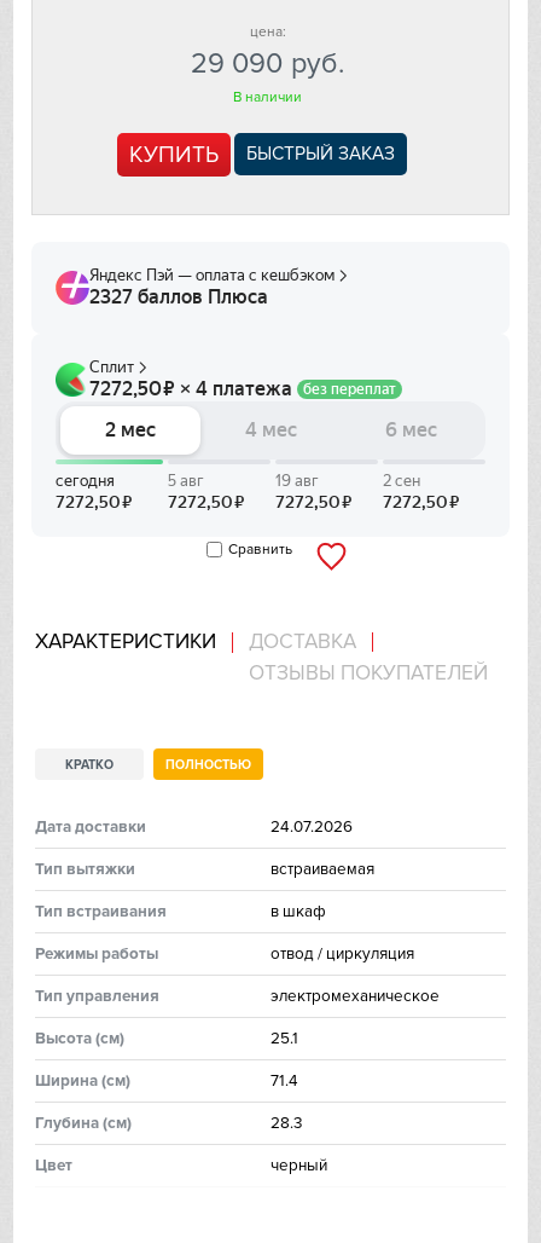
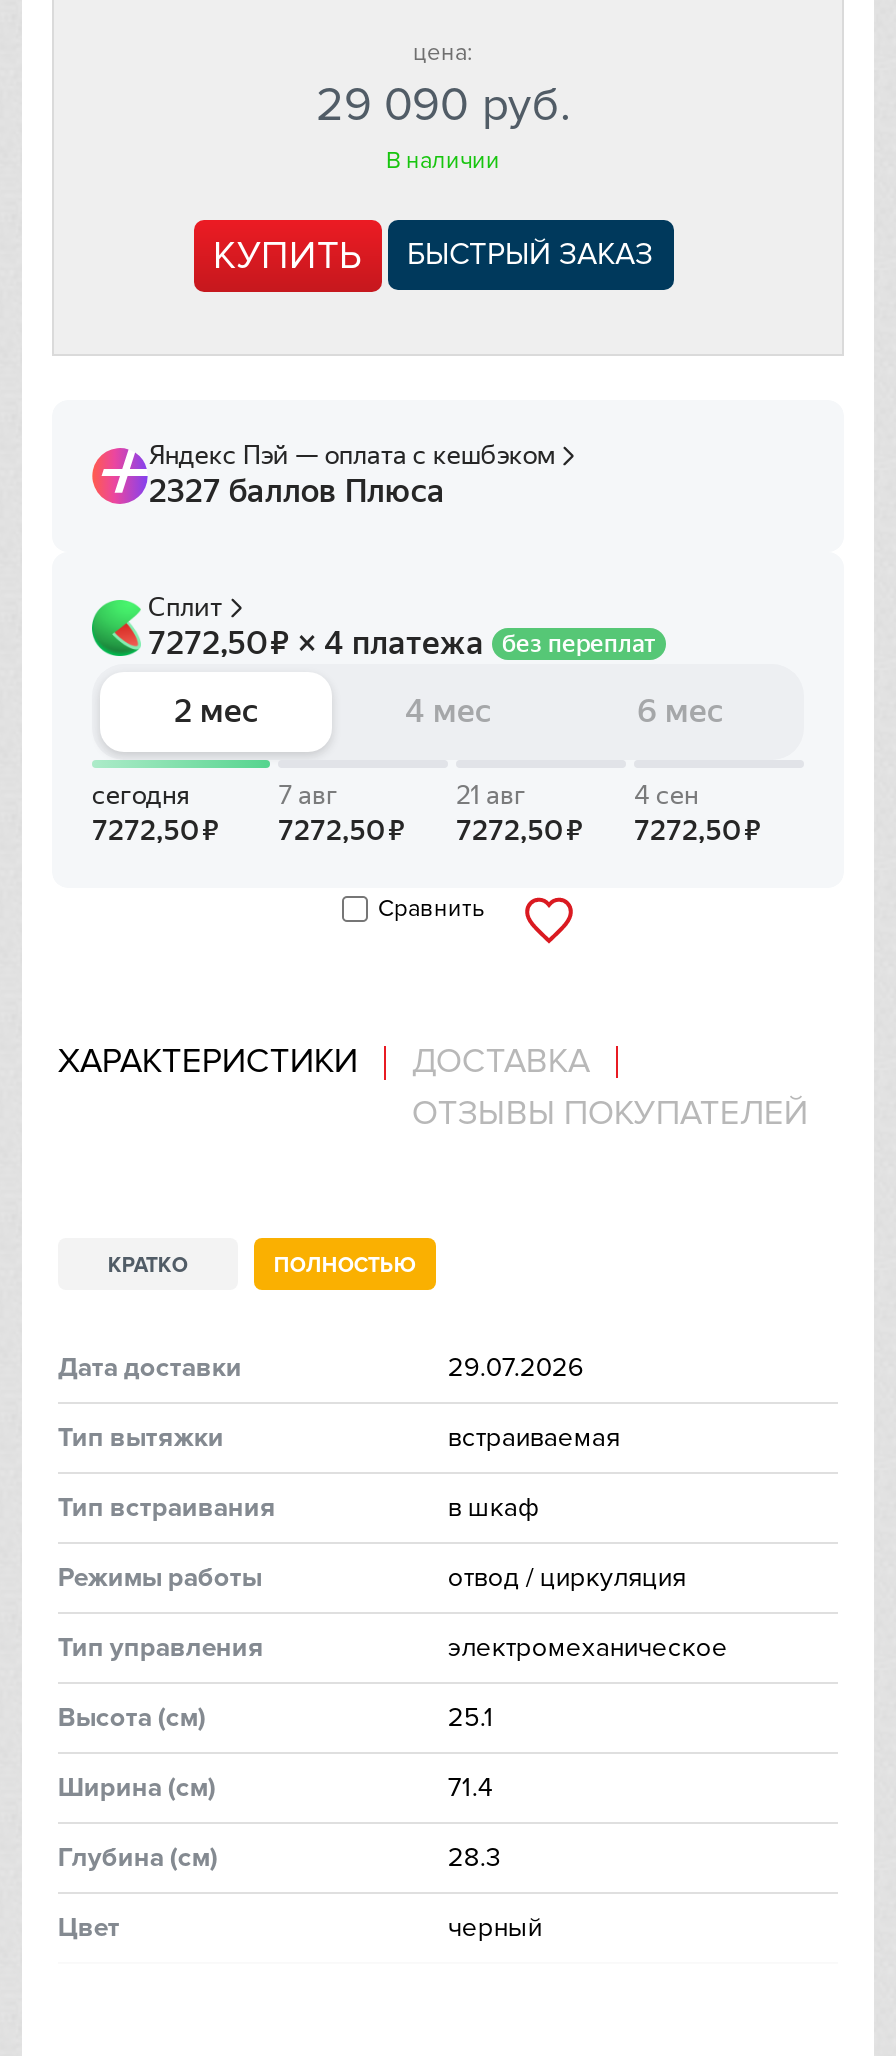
[270,817,352,836] 24.07.2026 -> [448,1351,584,1383] 29.07.2026

